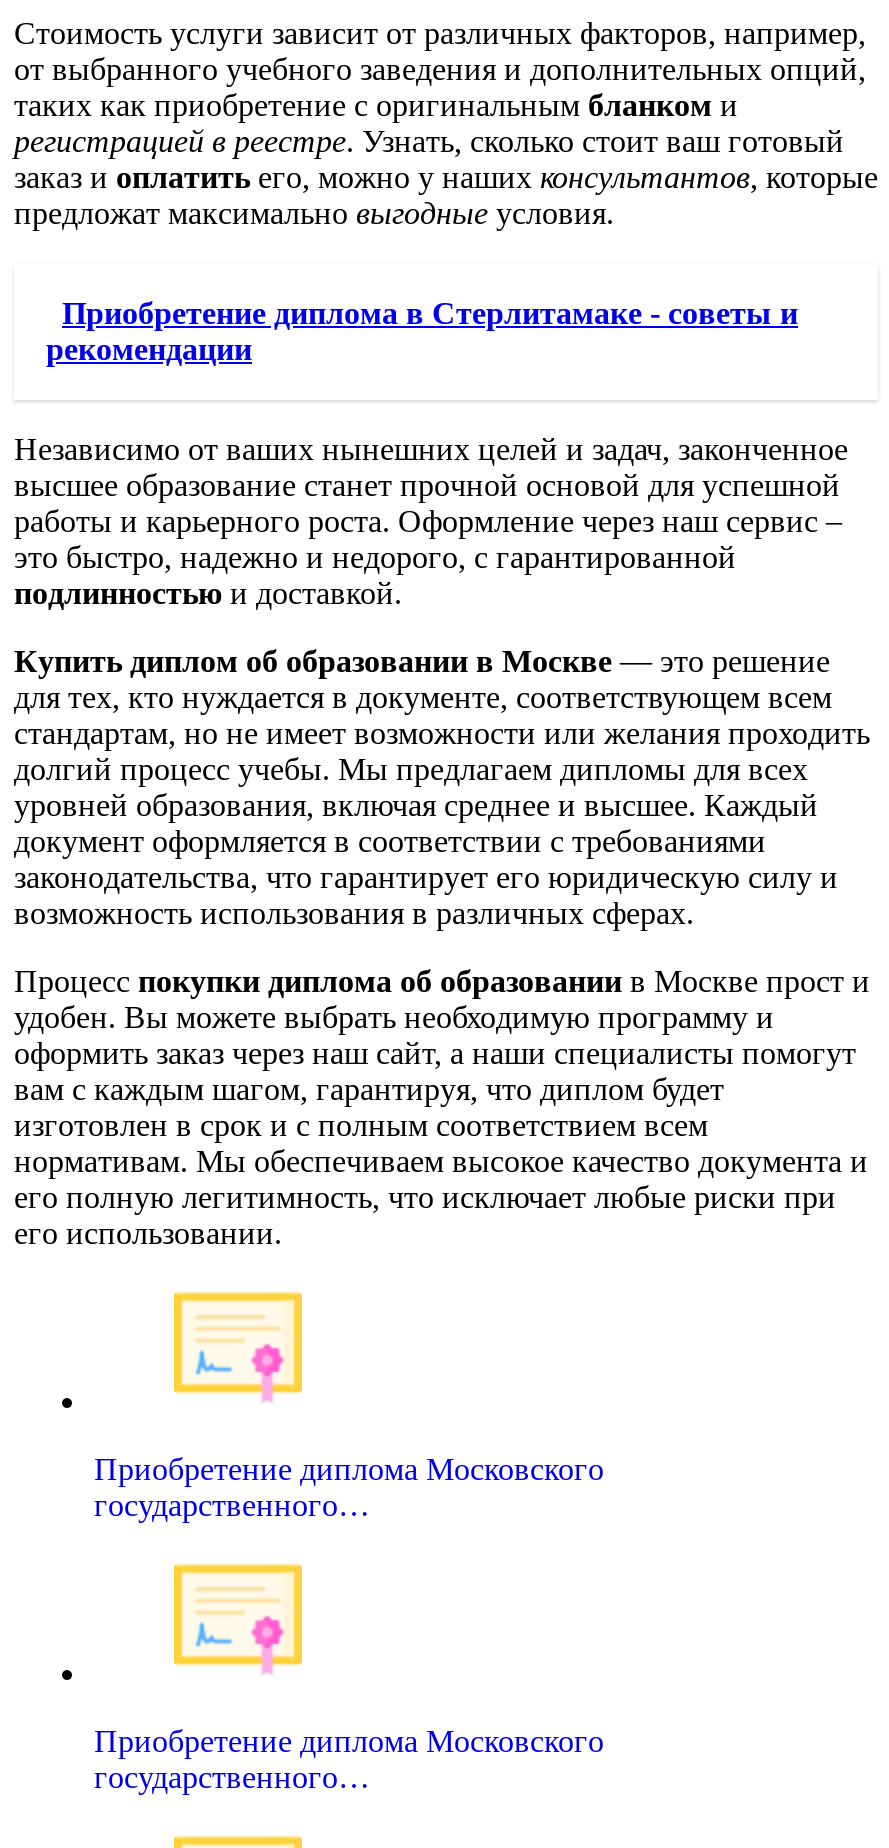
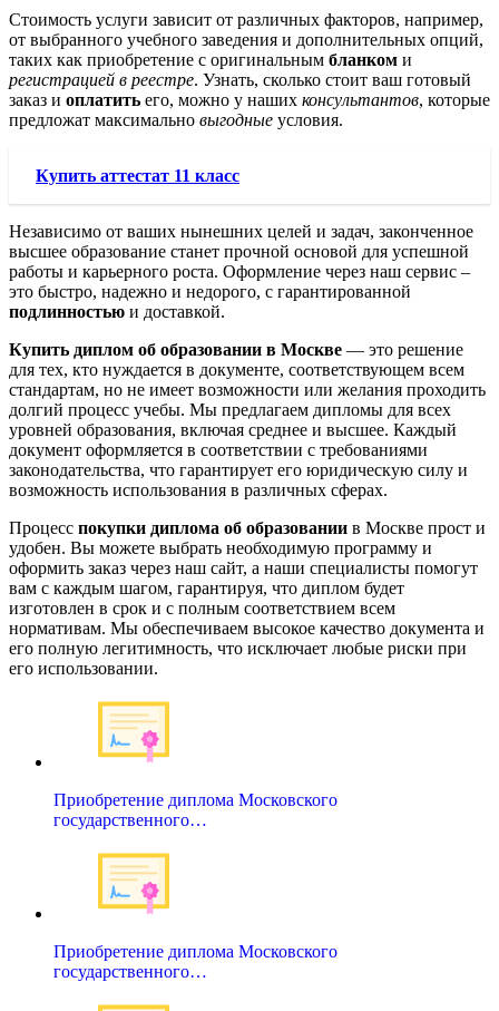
[46,296,798,366] Приобретение диплома в Стерлитамаке - советы и | рекомендации -> [36,166,239,185] Купить аттестат 11 класс

